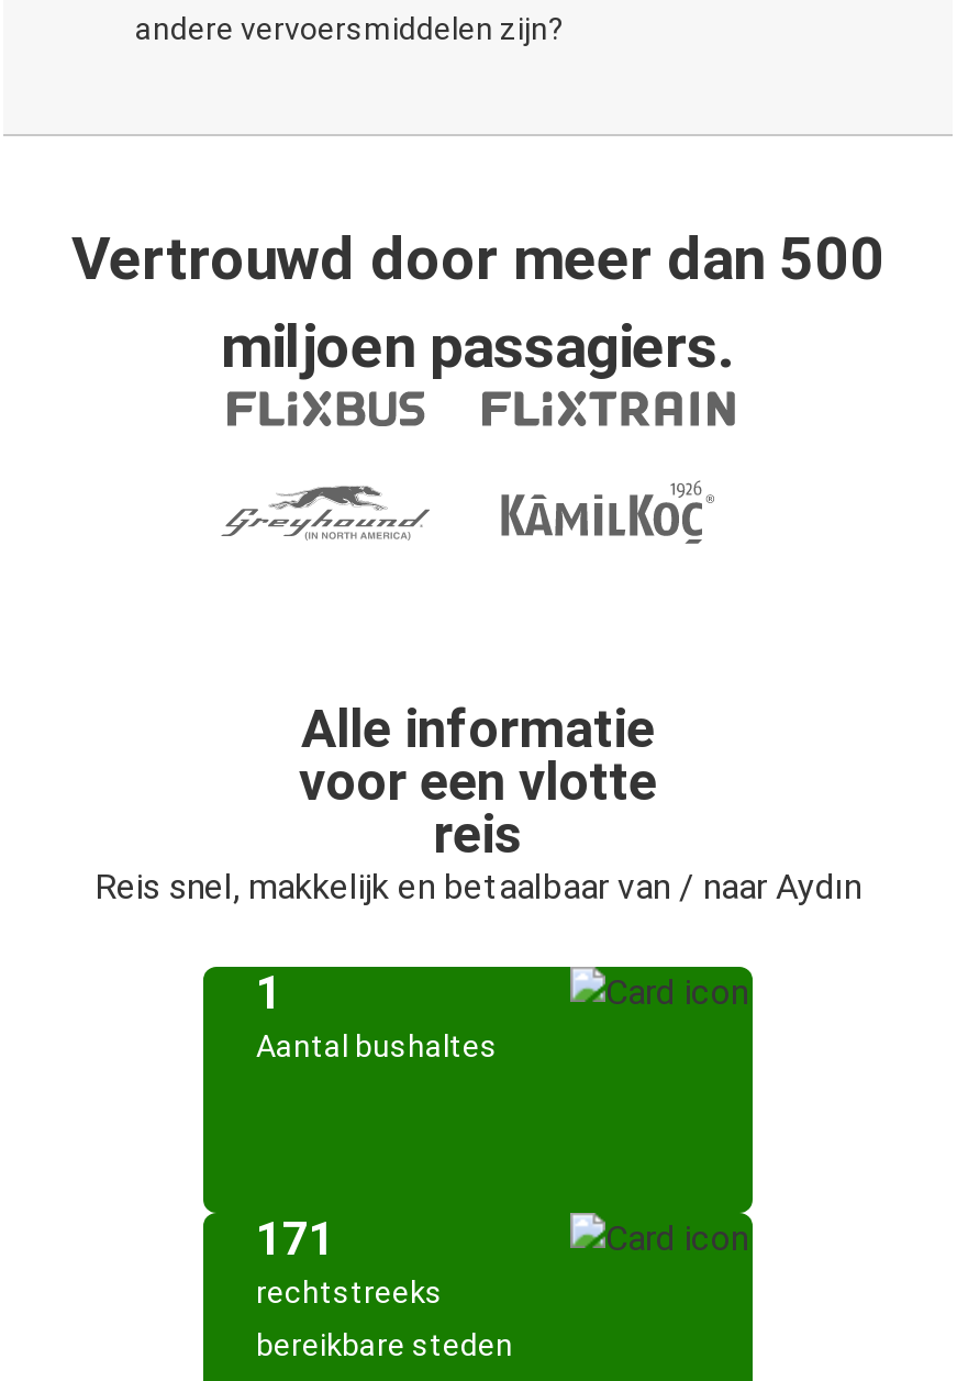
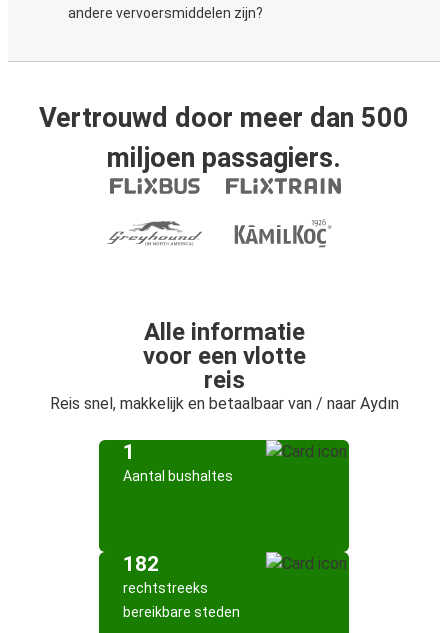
[256,1213,335,1266] 171 -> [123,552,159,576] 182

